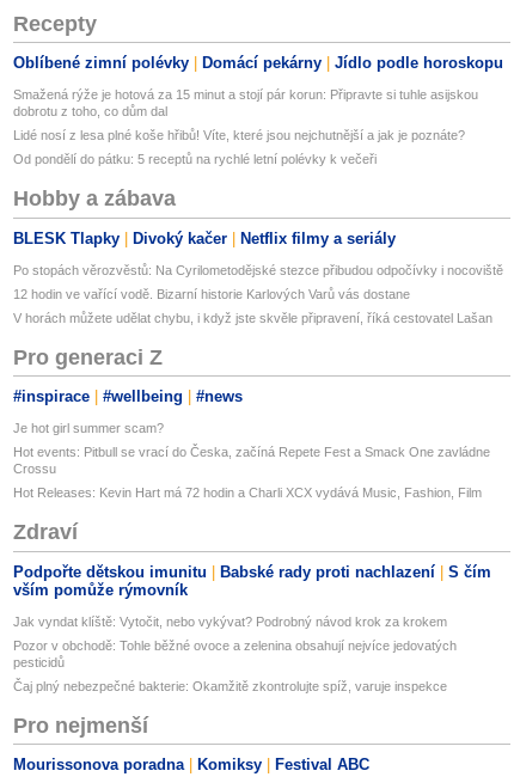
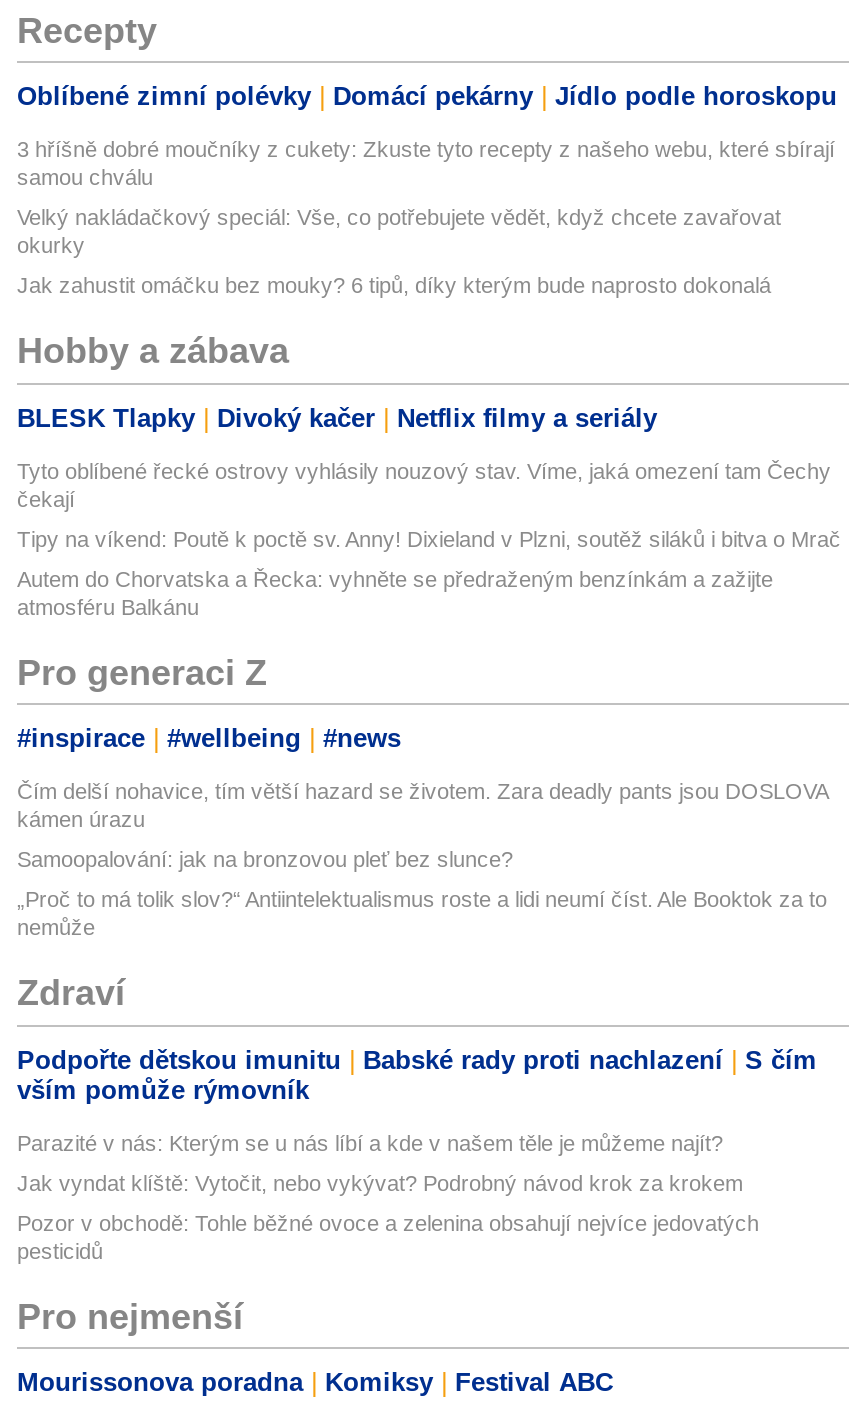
[13,88,478,119] Smažená rýže je hotová za 15 minut a stojí pár korun: Připravte si tuhle asijskou | dobrotu z toho, co dům dal -> [17,138,835,190] 3 hříšně dobré moučníky z cukety: Zkuste tyto recepty z našeho webu, které sbírají | samou chválu
[13,128,465,143] Lidé nosí z lesa plné koše hřibů! Víte, které jsou nejchutnější a jak je poznáte? -> [17,206,781,258] Velký nakládačkový speciál: Vše, co potřebujete vědět, když chcete zavařovat | okurky
[13,152,377,167] Od pondělí do pátku: 5 receptů na rychlé letní polévky k večeři -> [17,274,771,298] Jak zahustit omáčku bez mouky? 6 tipů, díky kterým bude naprosto dokonalá
[13,263,503,277] Po stopách věrozvěstů: Na Cyrilometodějské stezce přibudou odpočívky i nocoviště -> [17,459,831,511] Tyto oblíbené řecké ostrovy vyhlásily nouzový stav. Víme, jaká omezení tam Čechy | čekají
[13,287,410,301] 12 hodin ve vařící vodě. Bizarní historie Karlových Varů vás dostane -> [17,527,841,551] Tipy na víkend: Poutě k poctě sv. Anny! Dixieland v Plzni, soutěž siláků i bitva o Mrač
[13,311,492,325] V horách můžete udělat chybu, i když jste skvěle připravení, říká cestovatel Lašan -> [17,567,773,619] Autem do Chorvatska a Řecka: vyhněte se předraženým benzínkám a zažijte | atmosféru Balkánu
[13,421,164,436] Je hot girl summer scam? -> [17,780,827,832] Čím delší nohavice, tím větší hazard se životem. Zara deadly pants jsou DOSLOVA | kámen úrazu
[13,445,490,476] Hot events: Pitbull se vrací do Česka, začíná Repete Fest a Smack One zavládne | Crossu -> [17,848,513,872] Samoopalování: jak na bronzovou pleť bez slunce?
[13,486,482,500] Hot Releases: Kevin Hart má 72 hodin a Charli XCX vydává Music, Fashion, Film -> [17,888,827,940] „Proč to má tolik slov?“ Antiintelektualismus roste a lidi neumí číst. Ale Booktok za to | nemůže
none -> [17,1131,723,1155] Parazité v nás: Kterým se u nás líbí a kde v našem těle je můžeme najít?
moved [13,614,457,669] -> [17,1171,759,1263]: Jak vyndat klíště: Vytočit, nebo vykývat? Podrobný návod krok za krokem | Pozor v obchodě: Tohle běžné ovoce a zelenina obsahují nejvíce jedovatých | pesticidů
[13,679,447,693] Čaj plný nebezpečné bakterie: Okamžitě zkontrolujte spíž, varuje inspekce -> none

